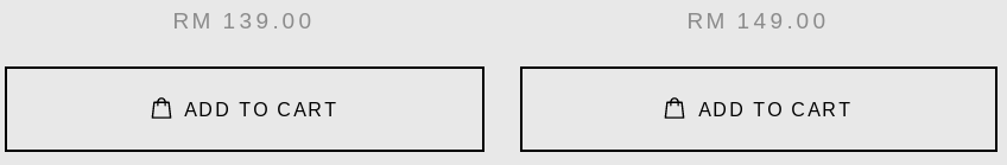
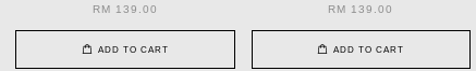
[687,8,829,34] RM 149.00 -> [328,4,393,16] RM 139.00

